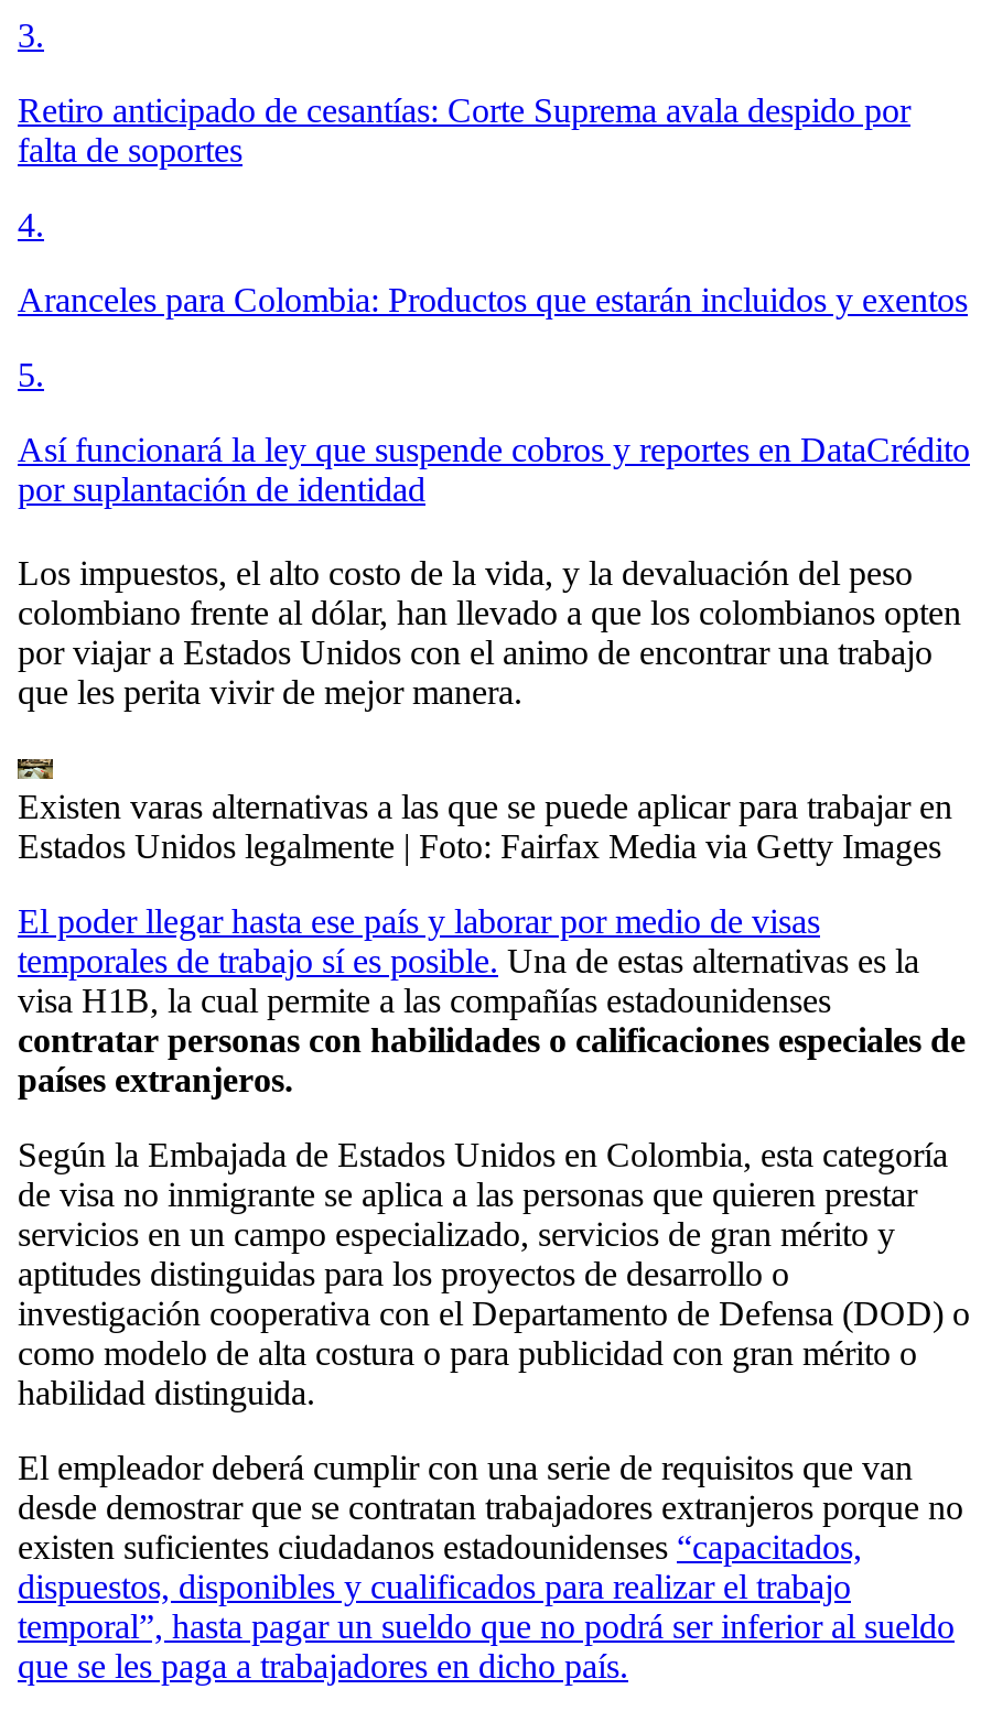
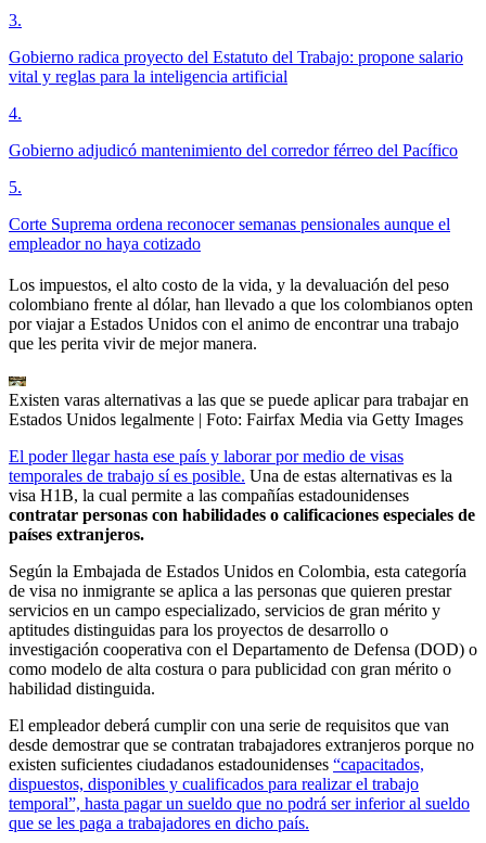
[18,91,910,168] Retiro anticipado de cesantías: Corte Suprema avala despido por | falta de soportes -> [9,47,463,85] Gobierno radica proyecto del Estatuto del Trabajo: propone salario | vital y reglas para la inteligencia artificial
[18,280,968,318] Aranceles para Colombia: Productos que estarán incluidos y exentos -> [9,141,458,159] Gobierno adjudicó mantenimiento del corredor férreo del Pacífico
[18,430,970,507] Así funcionará la ley que suspende cobros y reportes en DataCrédito | por suplantación de identidad -> [9,214,450,252] Corte Suprema ordena reconocer semanas pensionales aunque el | empleador no haya cotizado

